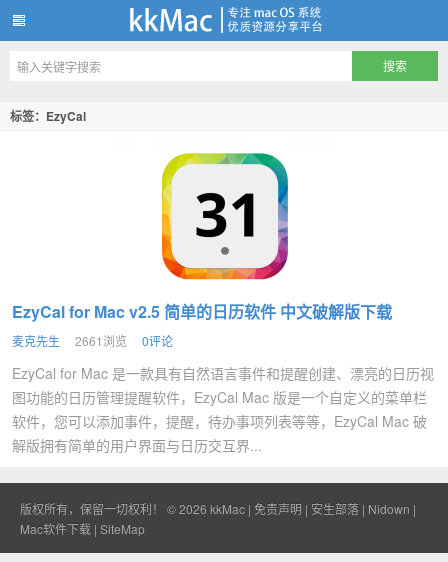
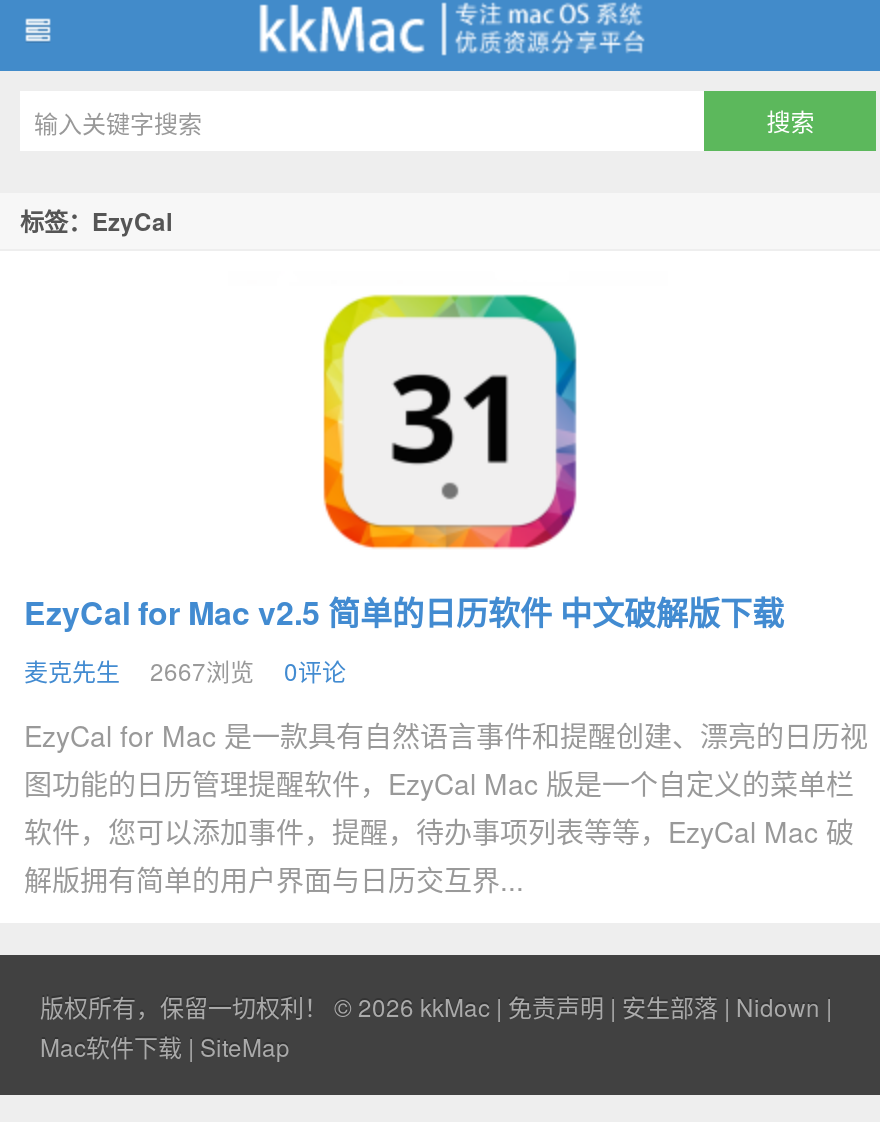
[12,332,173,349] 麦克先生 2661浏览 0评论 -> [24,653,346,687] 麦克先生 2667浏览 0评论

